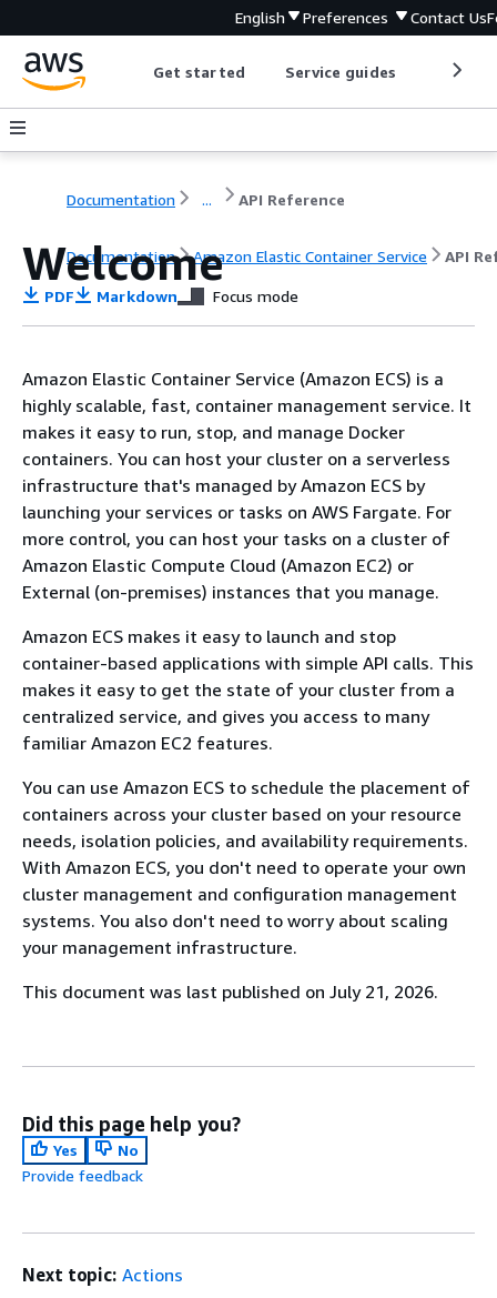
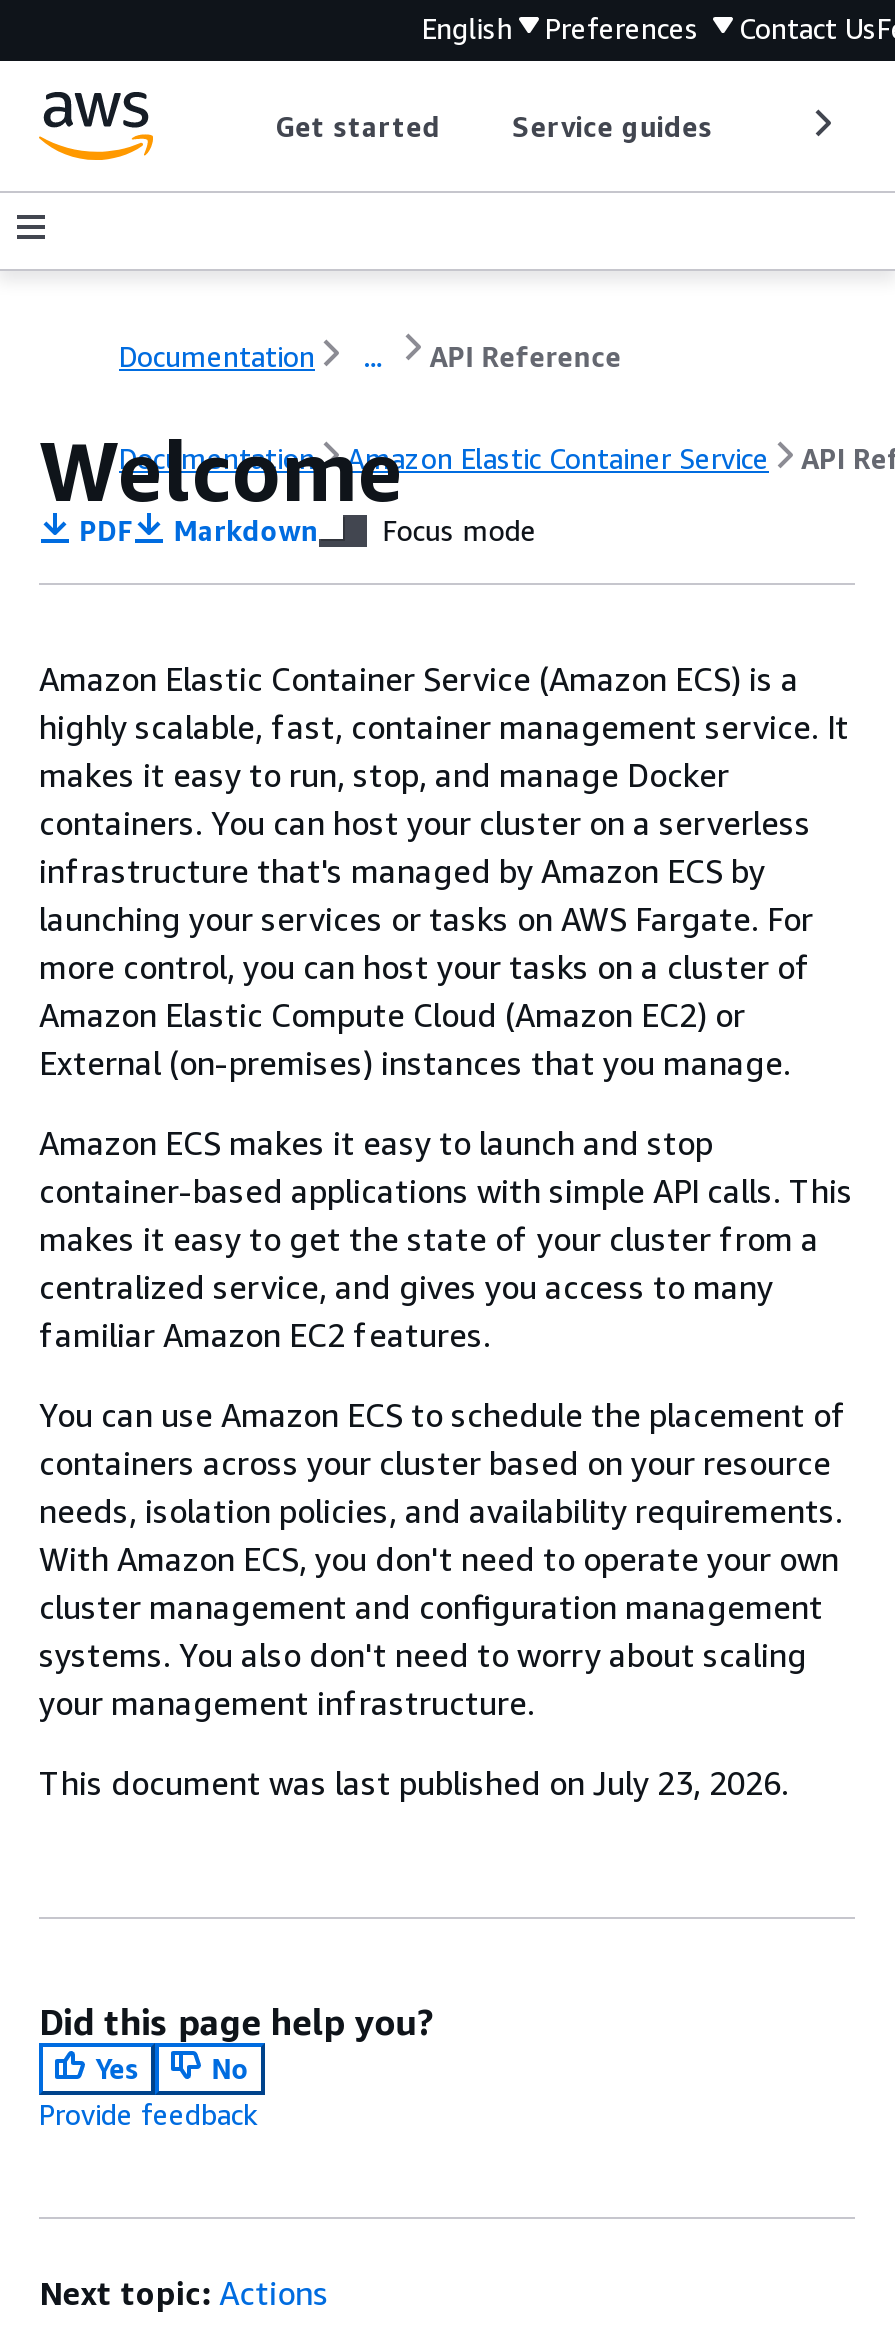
[22,980,438,1003] This document was last published on July 21, 2026. -> [39,1763,789,1803] This document was last published on July 23, 2026.

